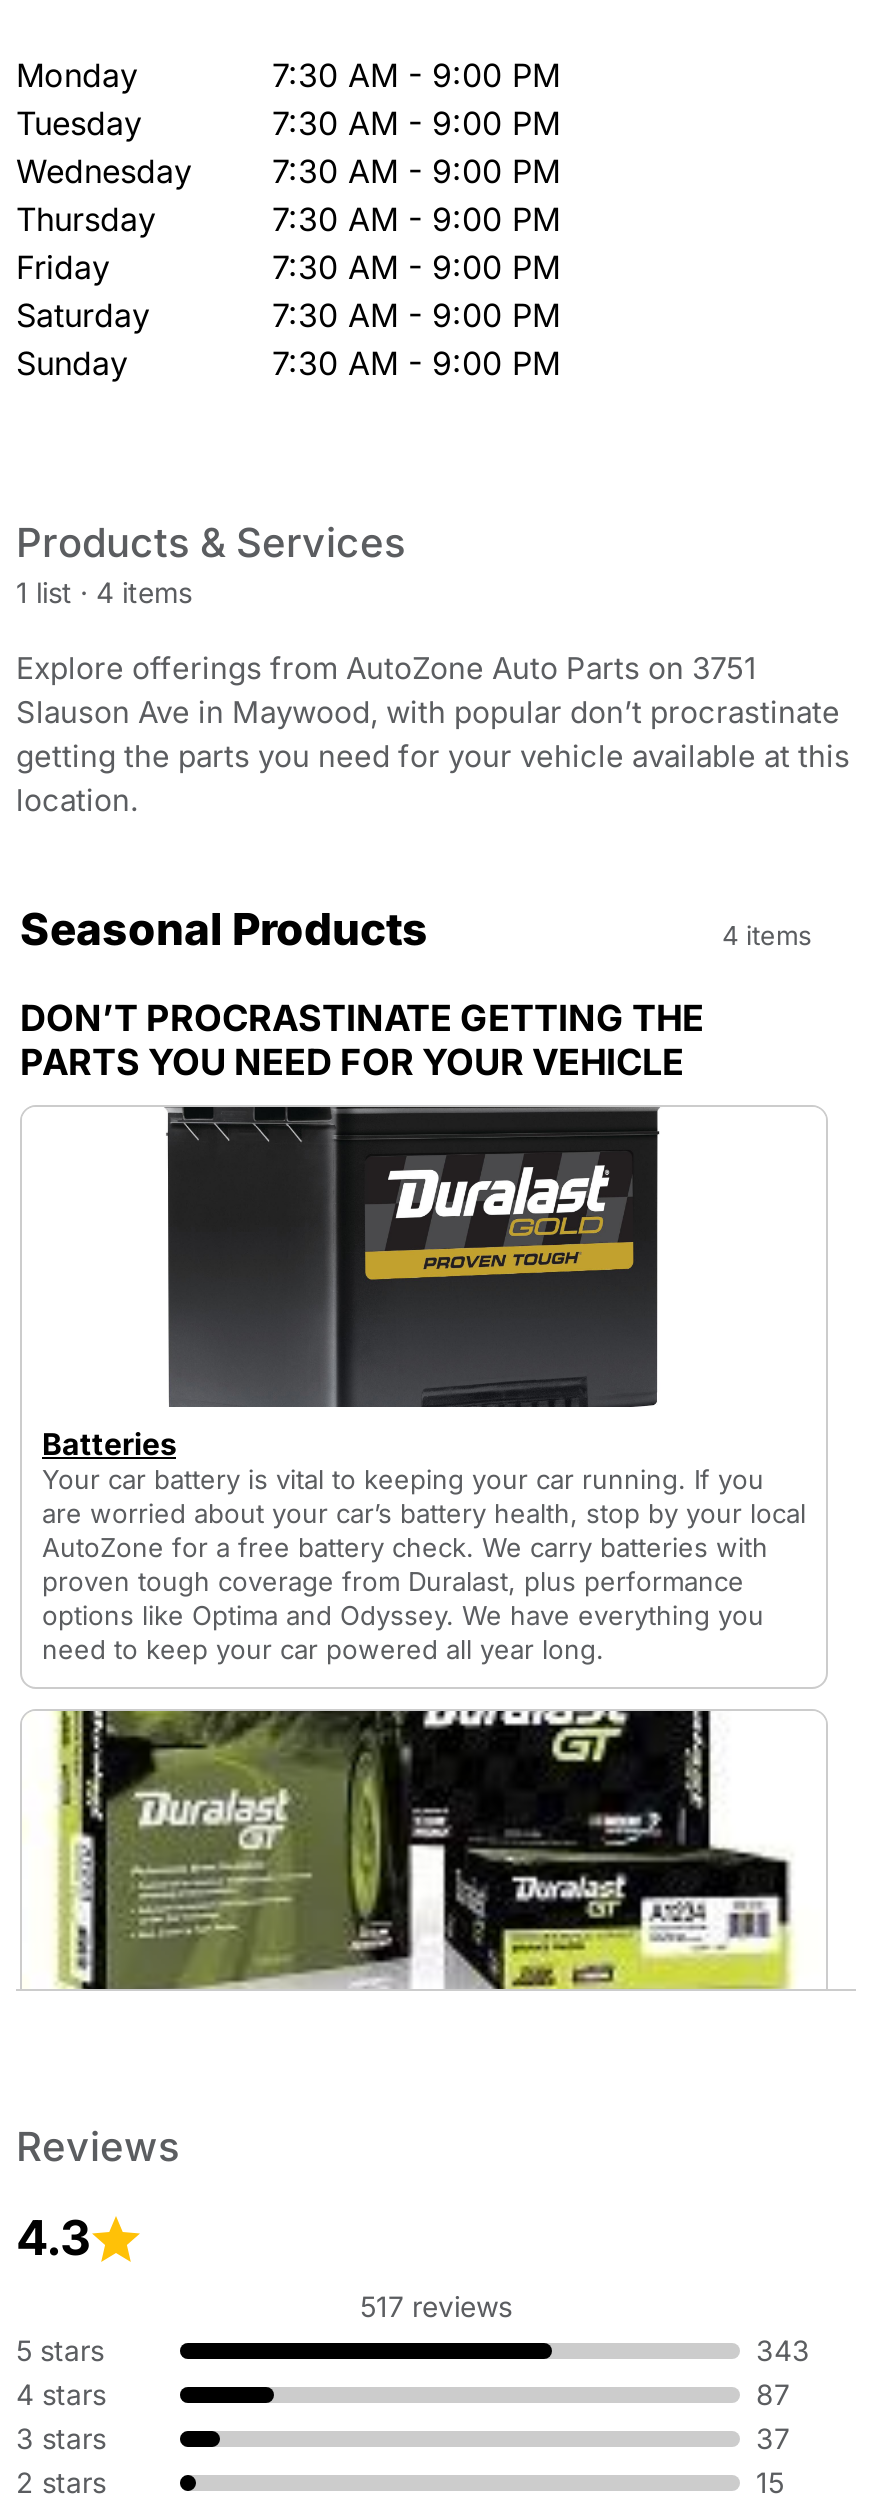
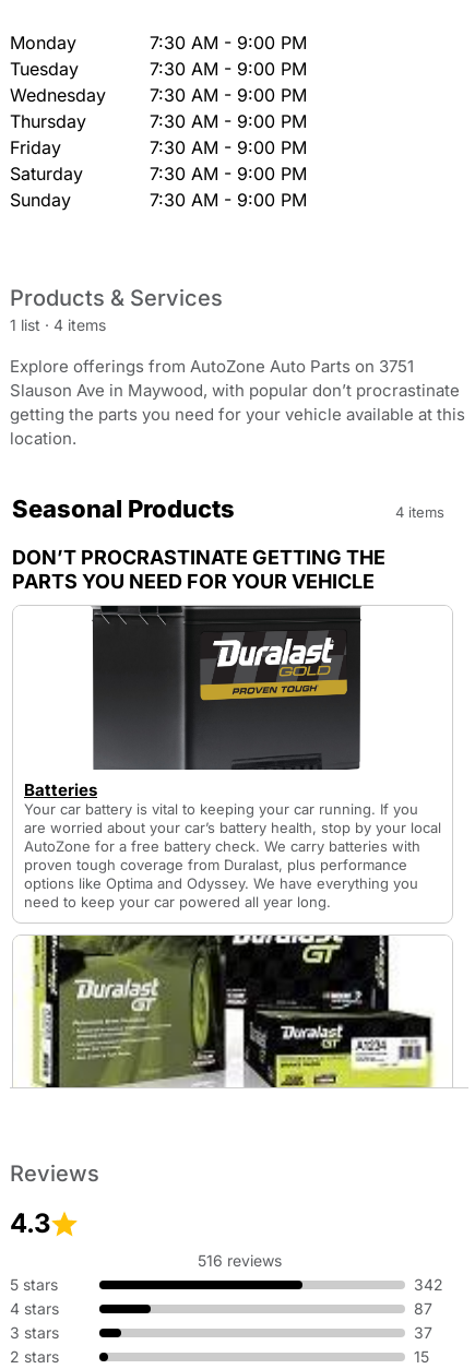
[360,2289,512,2323] 517 reviews -> [197,1251,281,1270] 516 reviews
[756,2333,810,2367] 343 -> [414,1275,443,1294] 342

